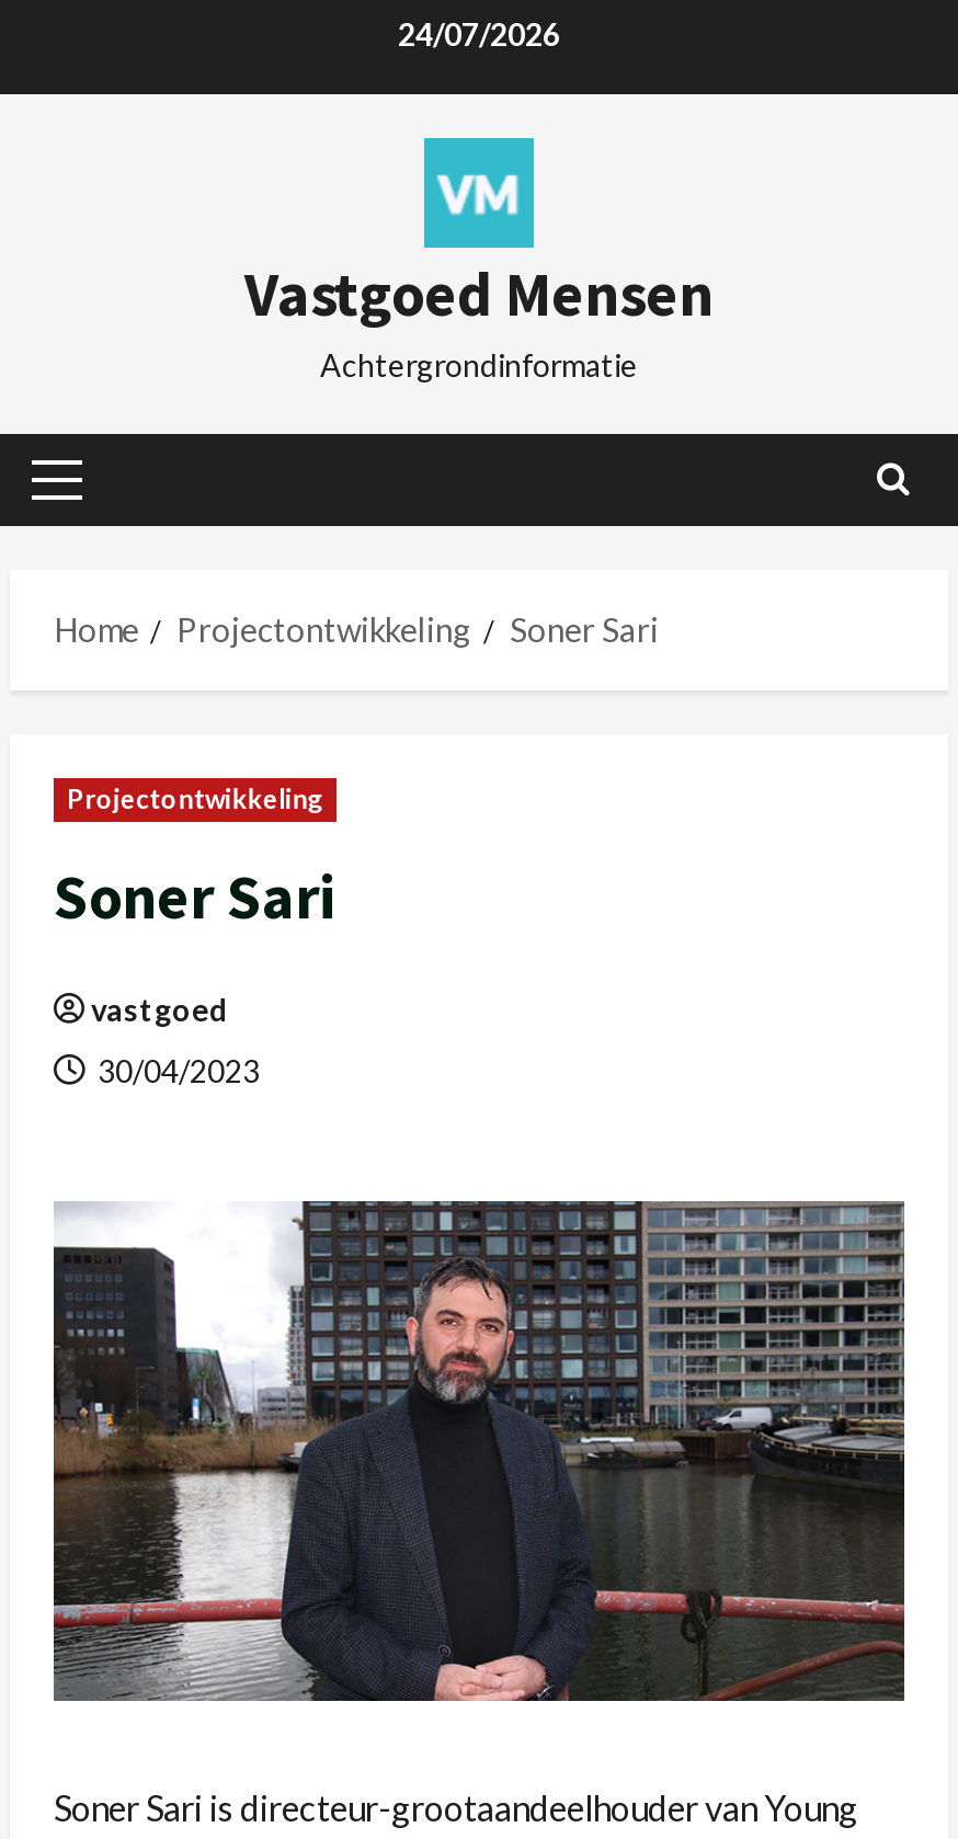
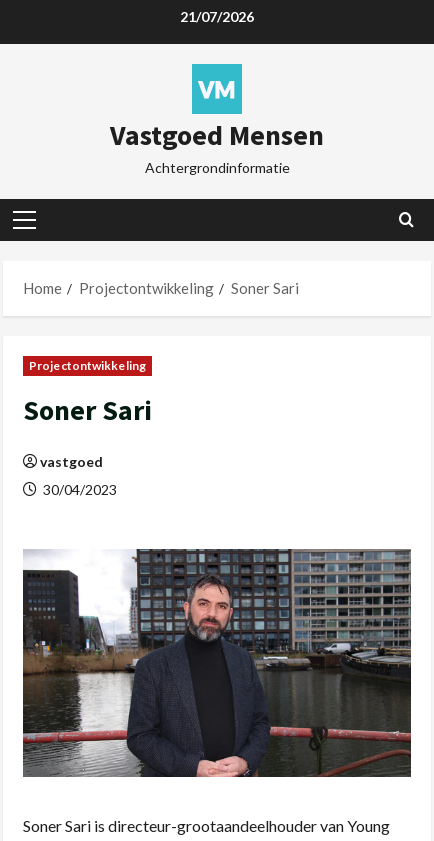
[398,15,560,53] 24/07/2026 -> [180,8,254,25] 21/07/2026

